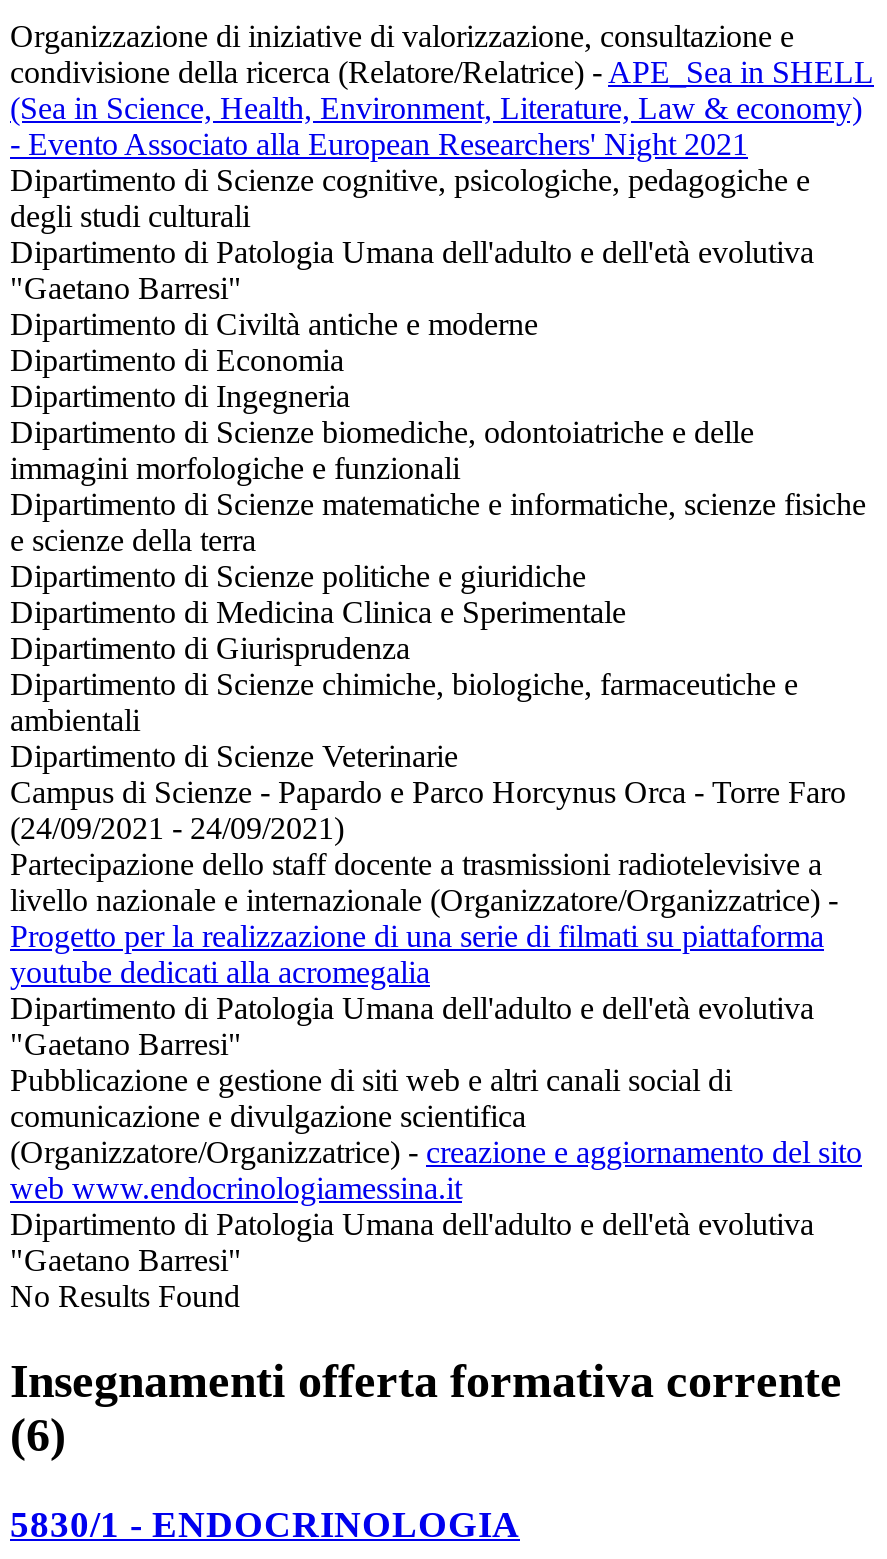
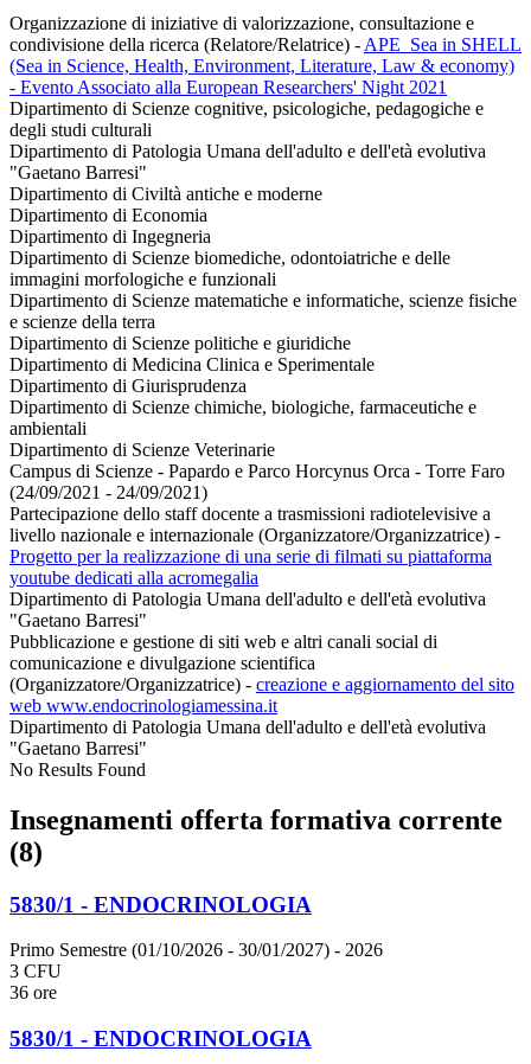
[10,1409,66,1461] (6) -> [9,836,383,1003] (8) | 5830/1 - ENDOCRINOLOGIA | Primo Semestre (01/10/2026 - 30/01/2027) - 2026 | 3 CFU | 36 ore

